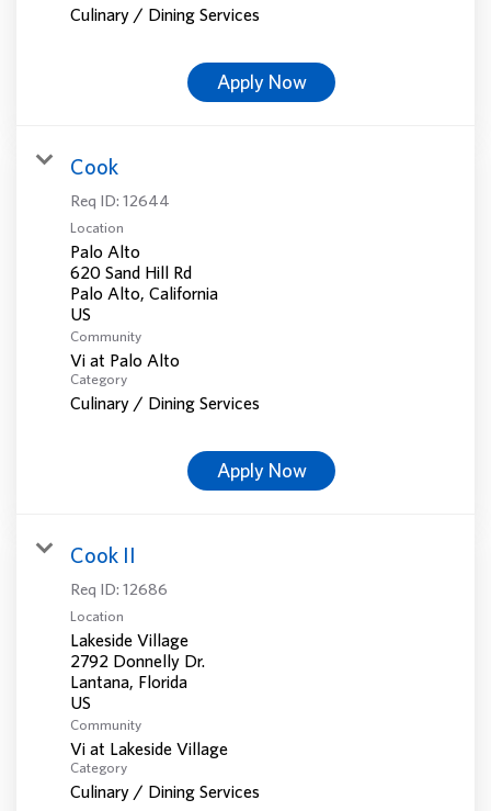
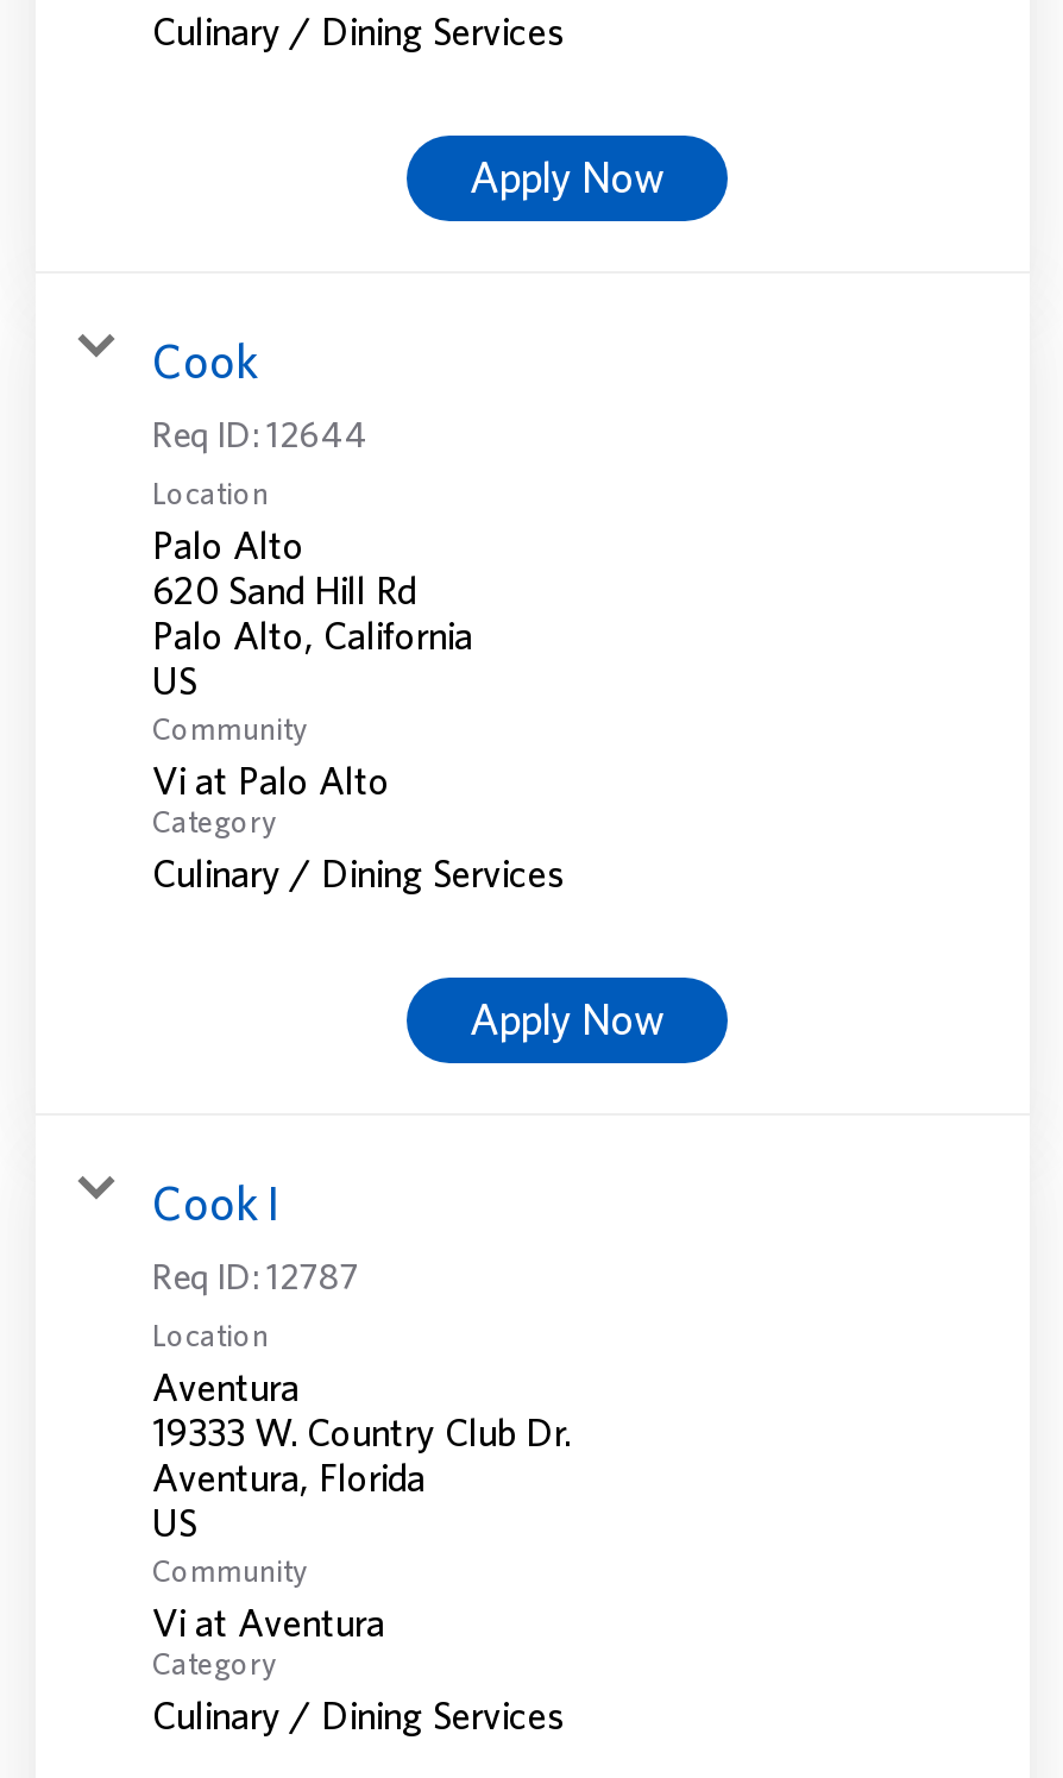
[70,542,136,567] Cook II -> [152,1174,281,1229] Cook I
[70,579,168,598] Req ID: 12686 -> [152,1255,359,1296] Req ID: 12787
[70,630,205,691] Lakeside Village | 2792 Donnelly Dr. | Lantana, Florida -> [152,1365,571,1498] Aventura | 19333 W. Country Club Dr. | Aventura, Florida
[70,738,228,758] Vi at Lakeside Village -> [152,1600,385,1643] Vi at Aventura

